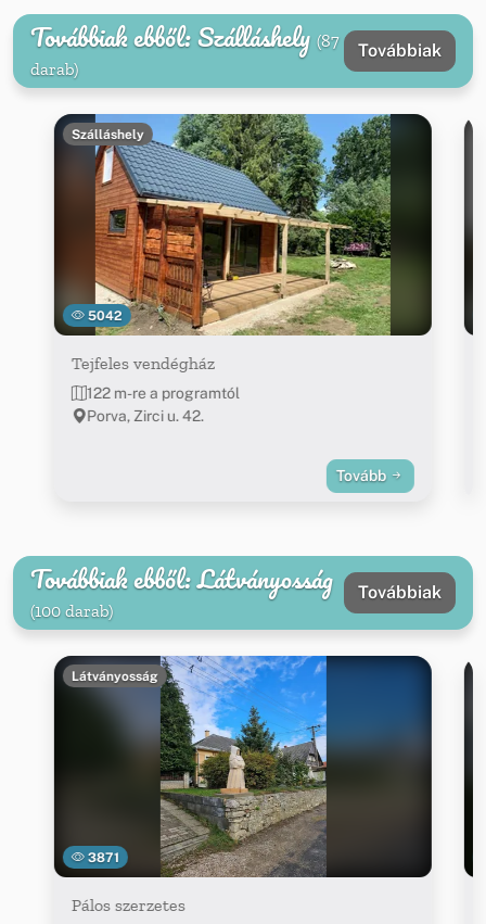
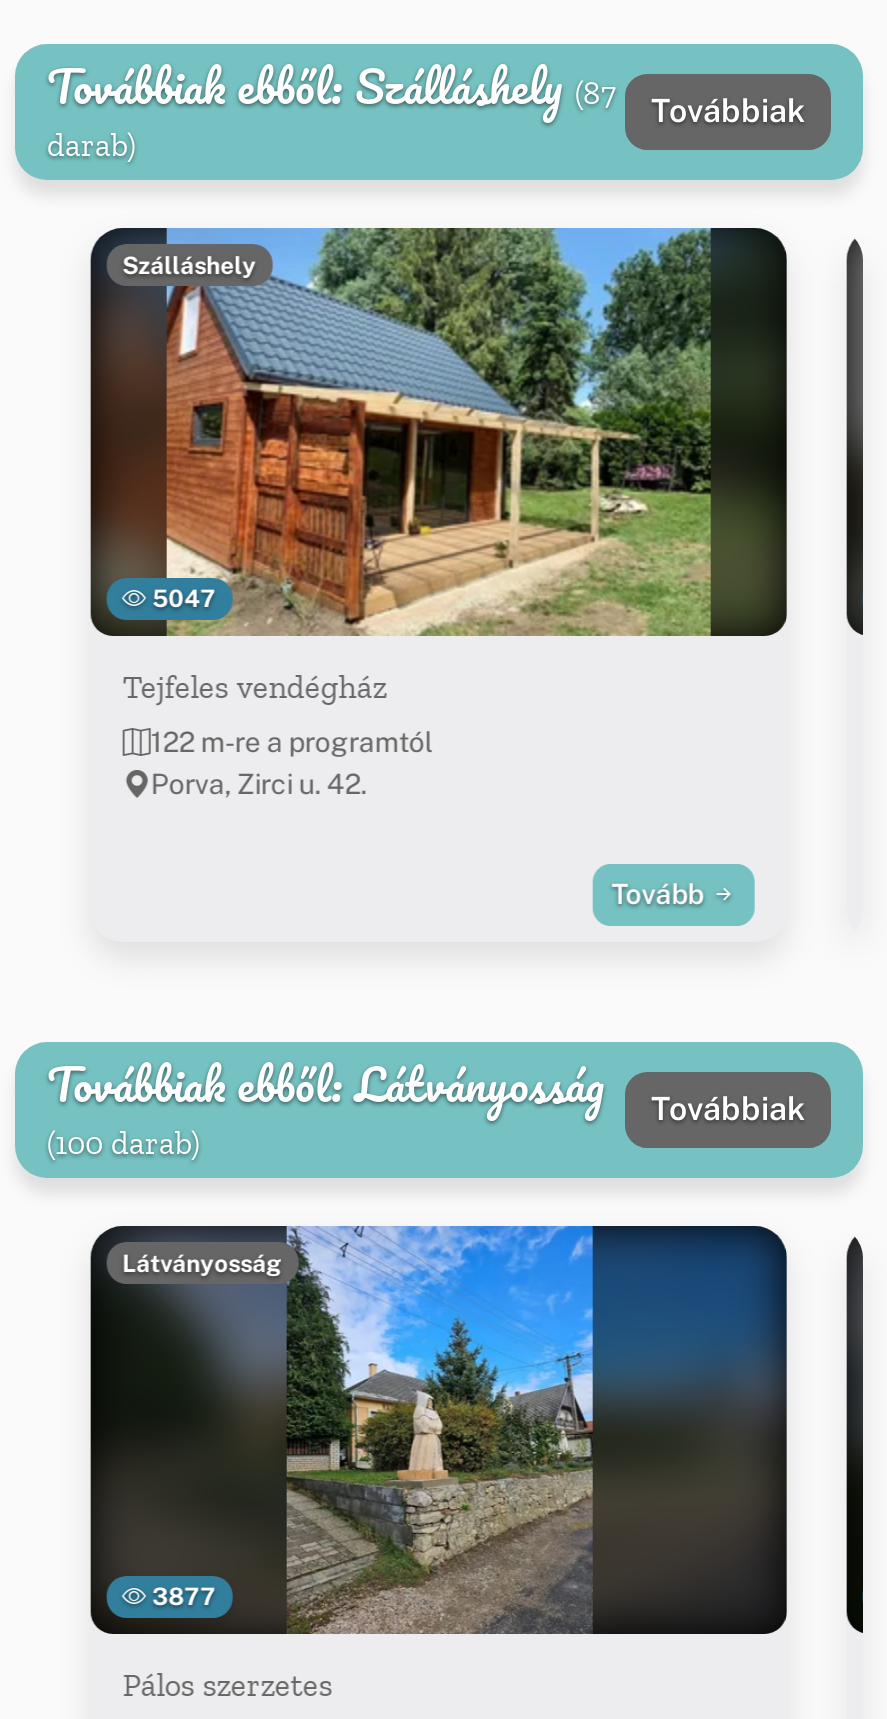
[84,308,122,323] 5042 -> [146,585,216,613] 5047
[84,850,119,865] 3871 -> [146,1583,216,1611] 3877

